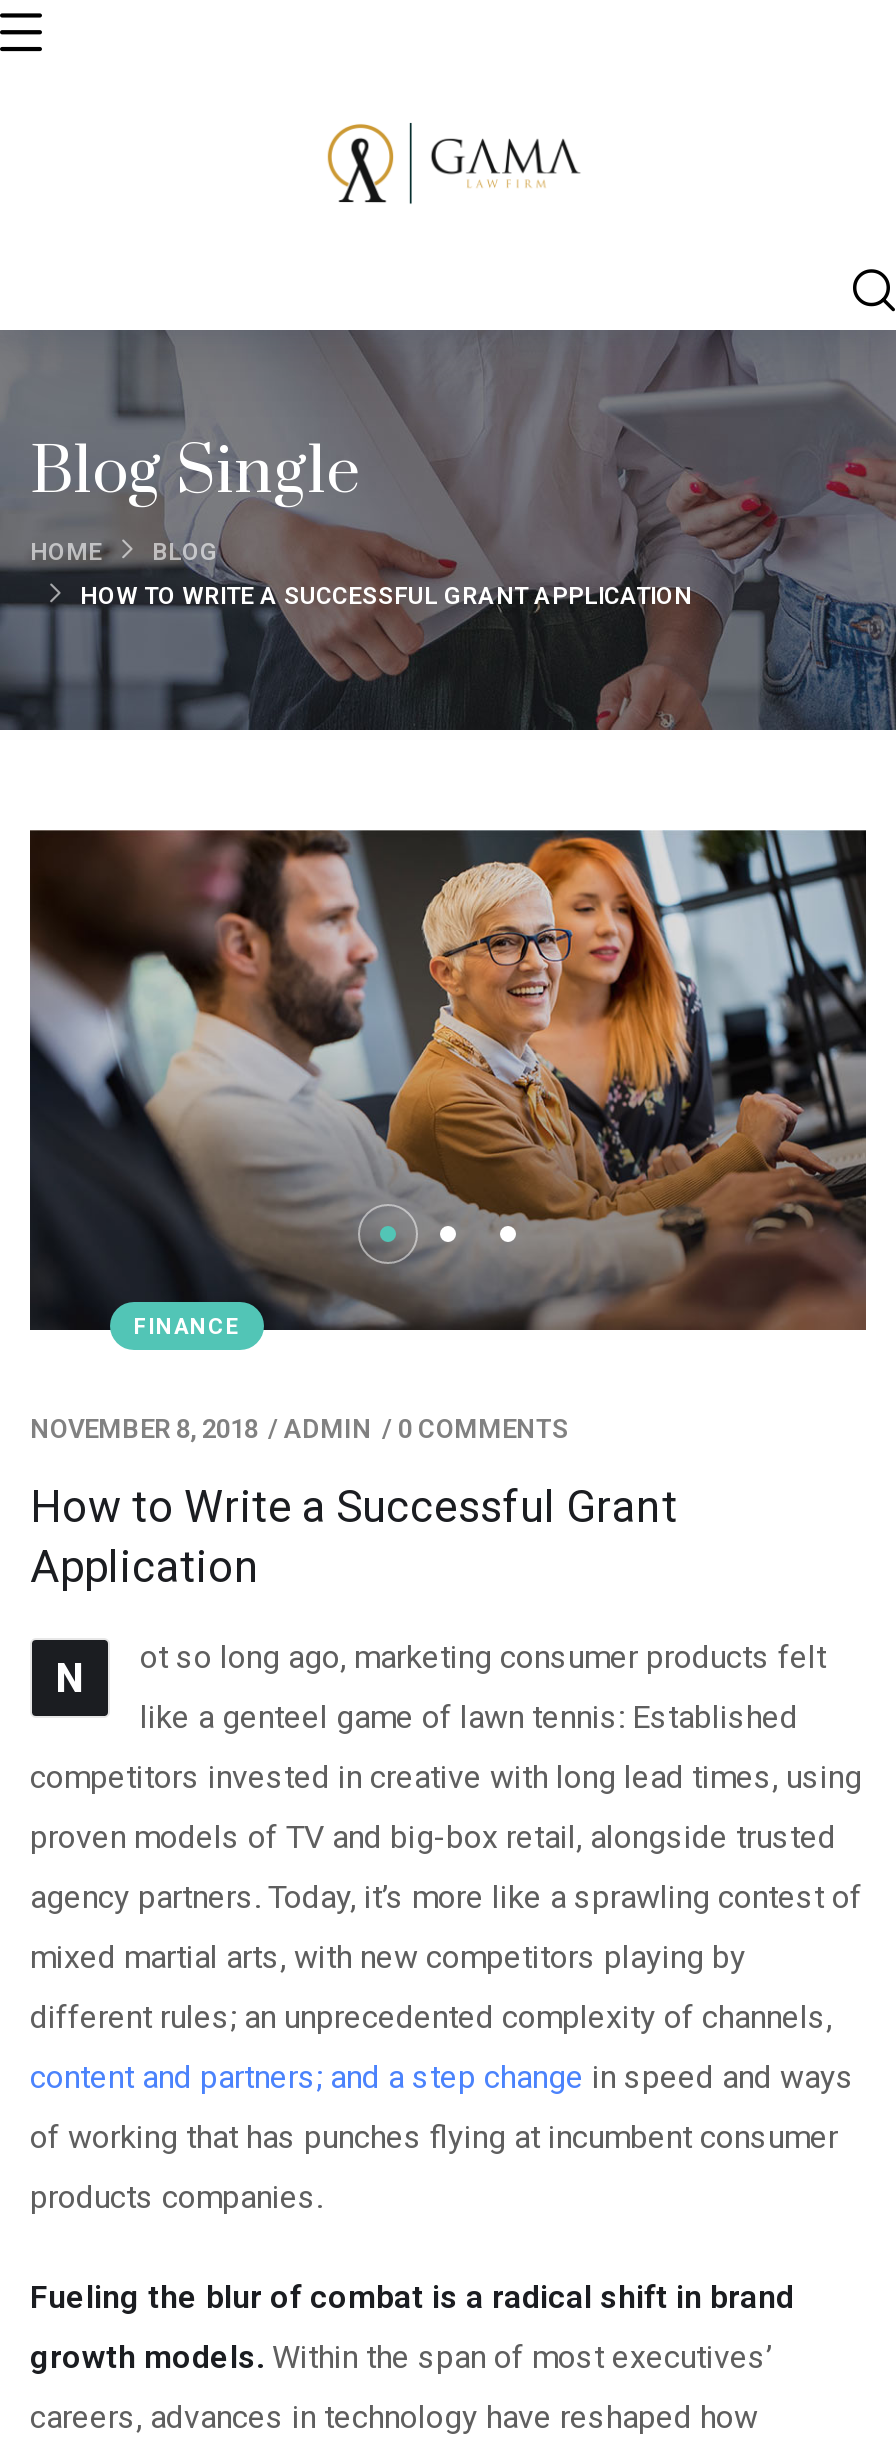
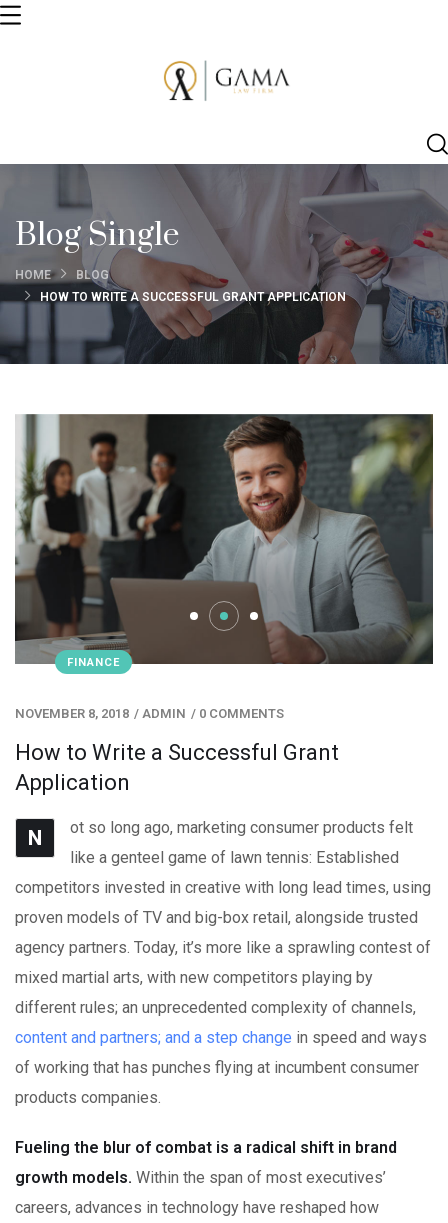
[28,828,868,1330] [image] -> [15,413,434,664] [image]

